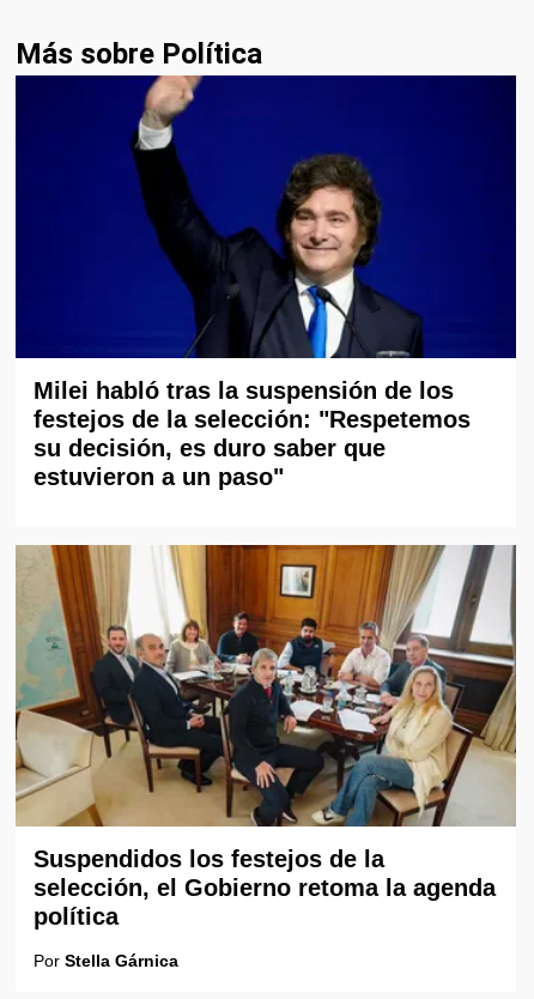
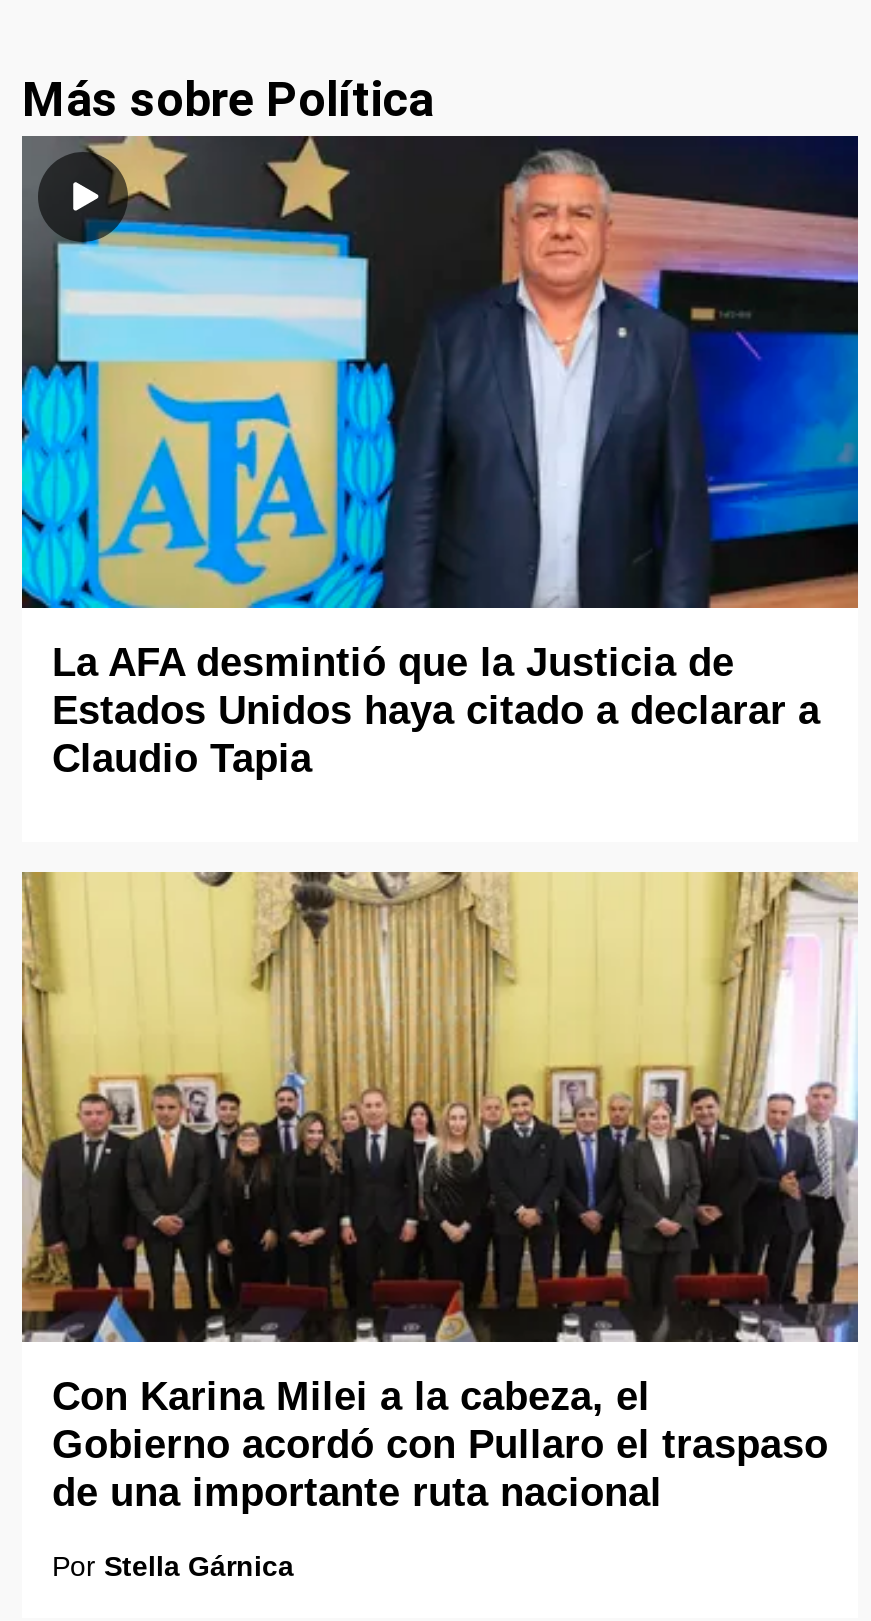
[14,74,517,490] [image] | Milei habló tras la suspensión de los | festejos de la selección: "Respetemos | su decisión, es duro saber que | estuvieron a un paso" -> [20,134,860,779] [image] | La AFA desmintió que la Justicia de | Estados Unidos haya citado a declarar a | Claudio Tapia
[16,544,517,930] [image] | Suspendidos los festejos de la | selección, el Gobierno retoma la agenda | política -> [22,870,858,1514] [image] | Con Karina Milei a la cabeza, el | Gobierno acordó con Pullaro el traspaso | de una importante ruta nacional

